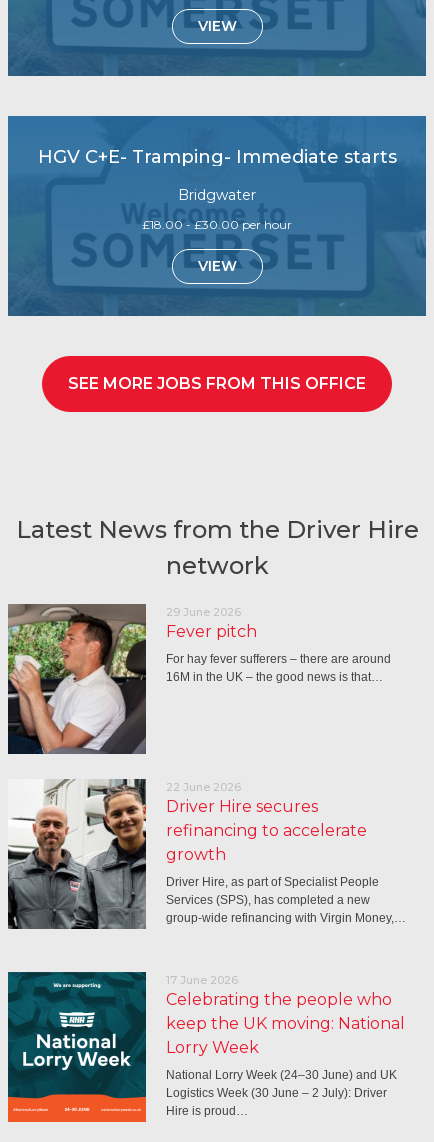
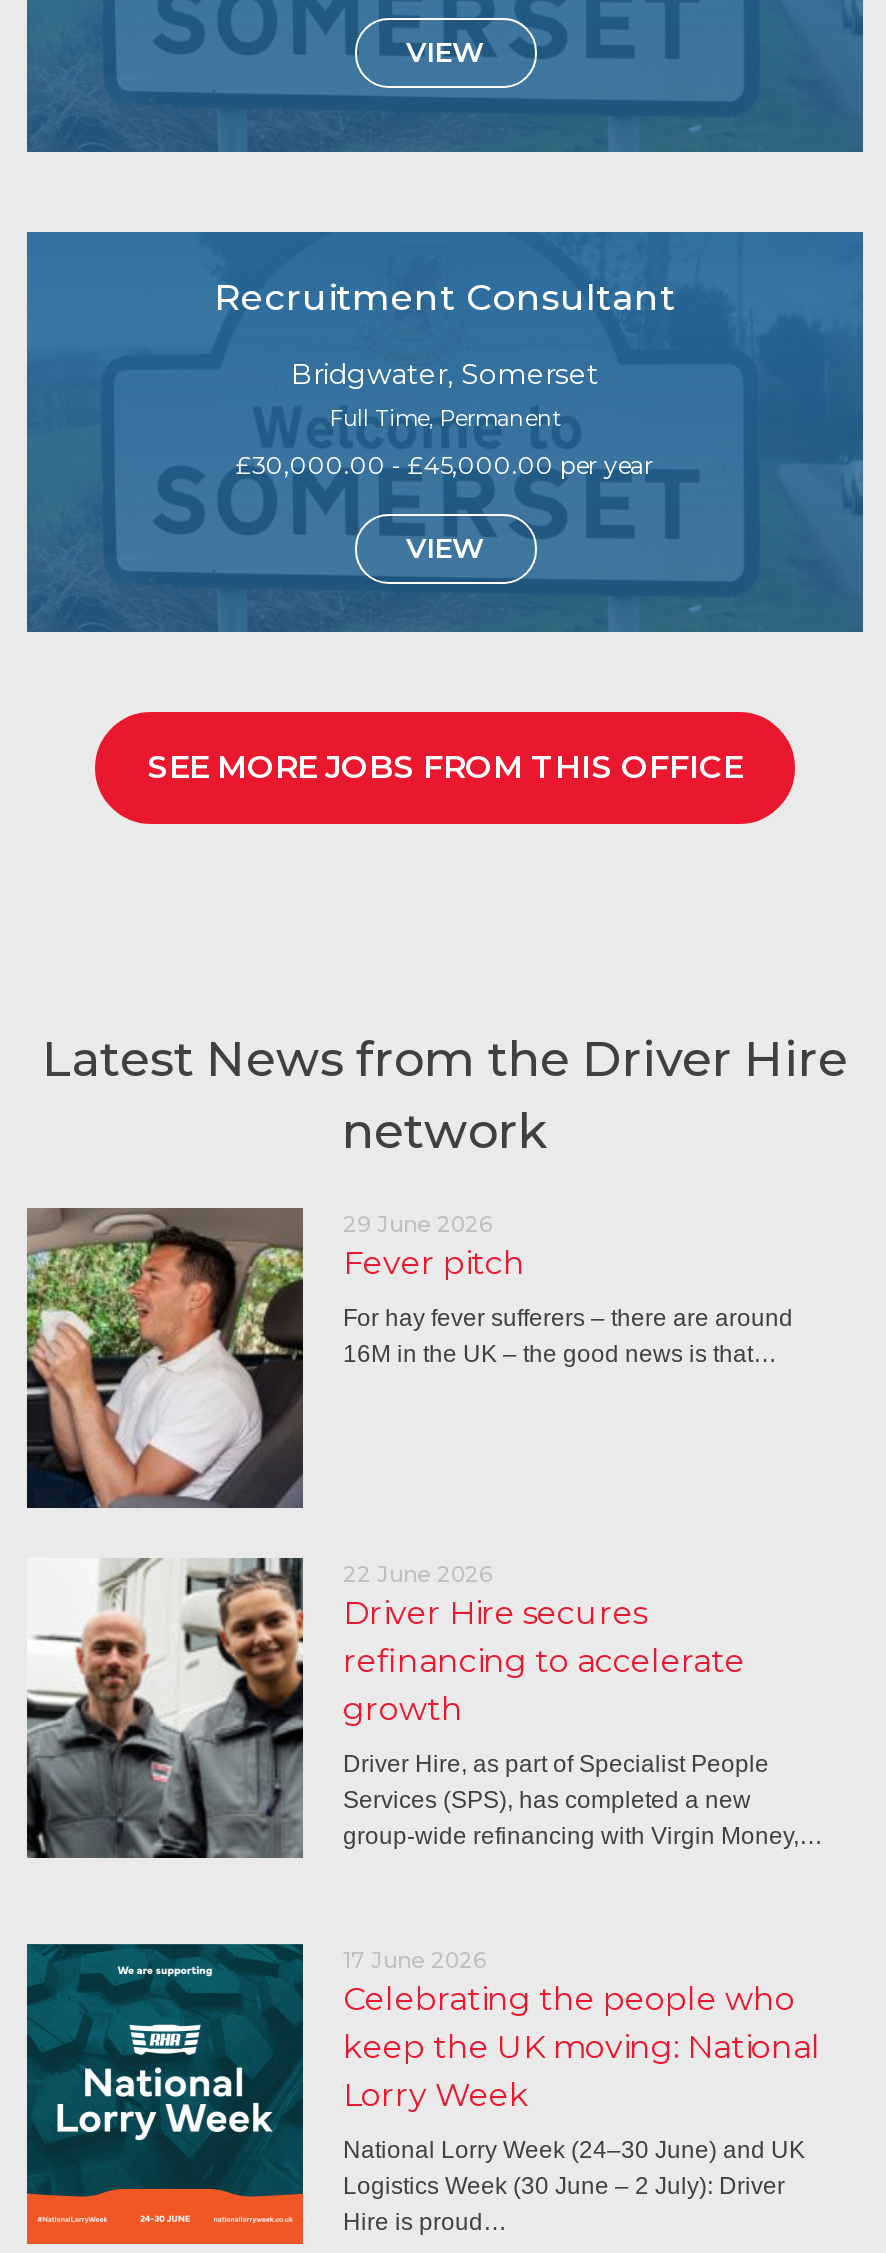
[37,146,396,168] HGV C+E- Tramping- Immediate starts -> [214,275,676,319] Recruitment Consultant
[178,186,256,204] Bridgwater -> [291,355,599,431] Bridgwater, Somerset | Full Time, Permanent
[142,217,292,232] £18.00 - £30.00 per hour -> [236,449,654,479] £30,000.00 - £45,000.00 per year

